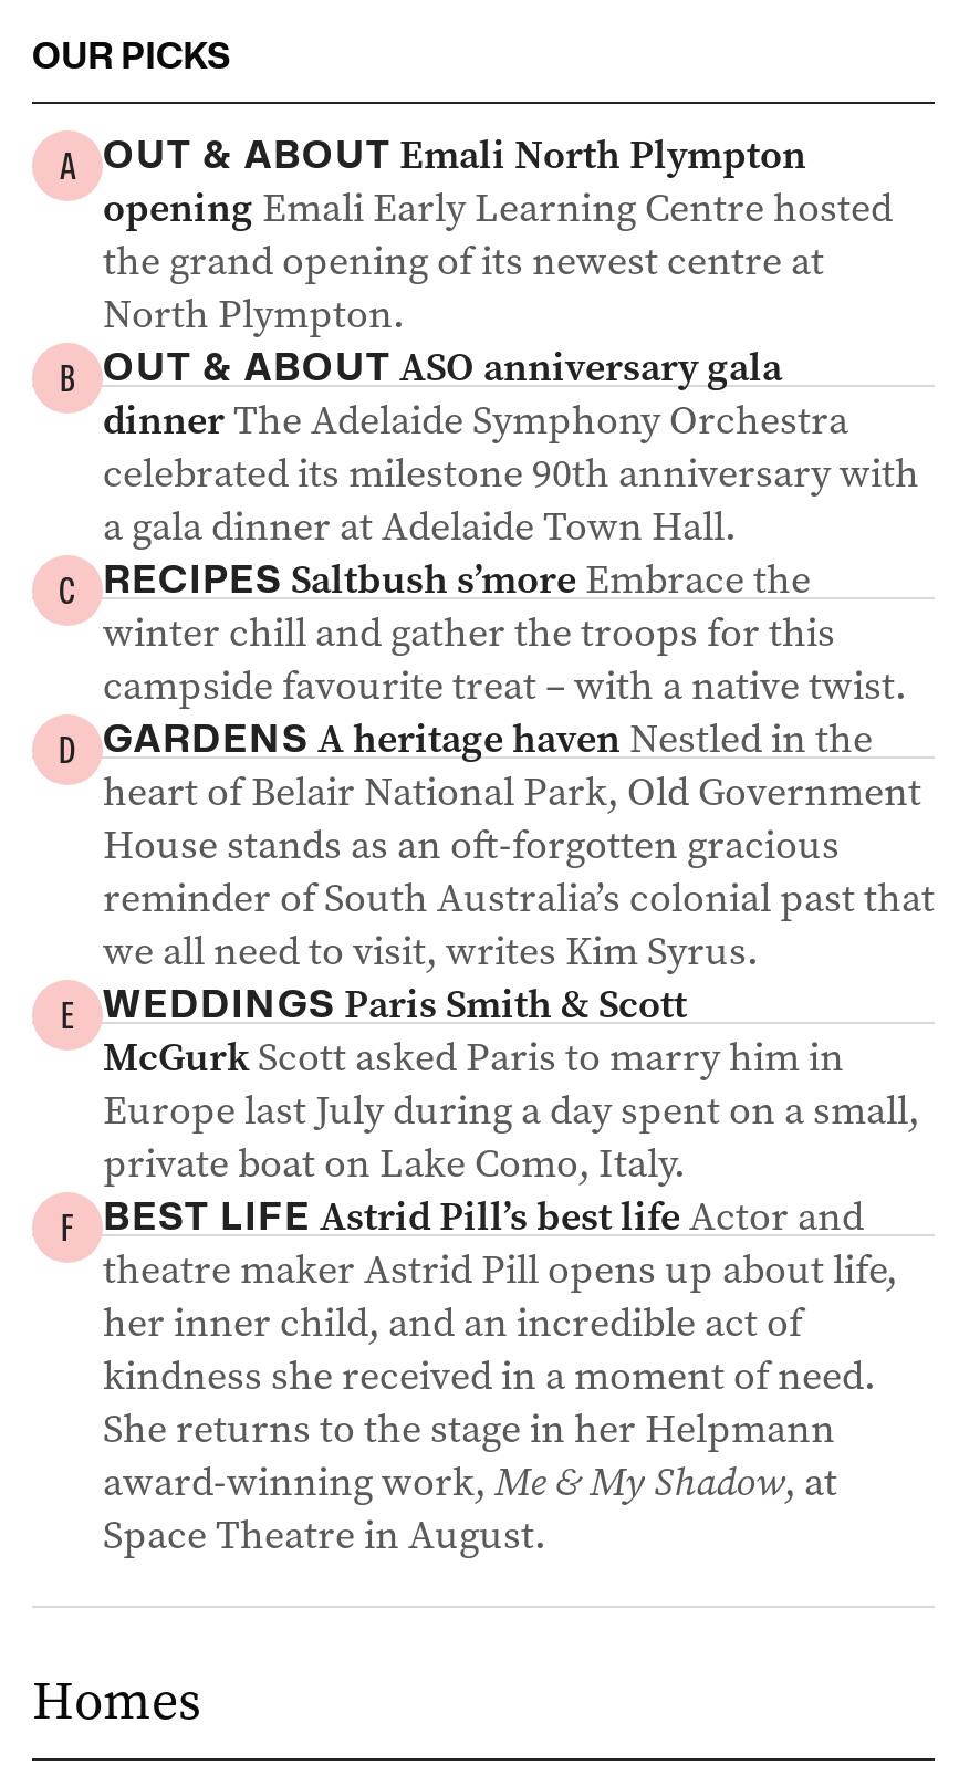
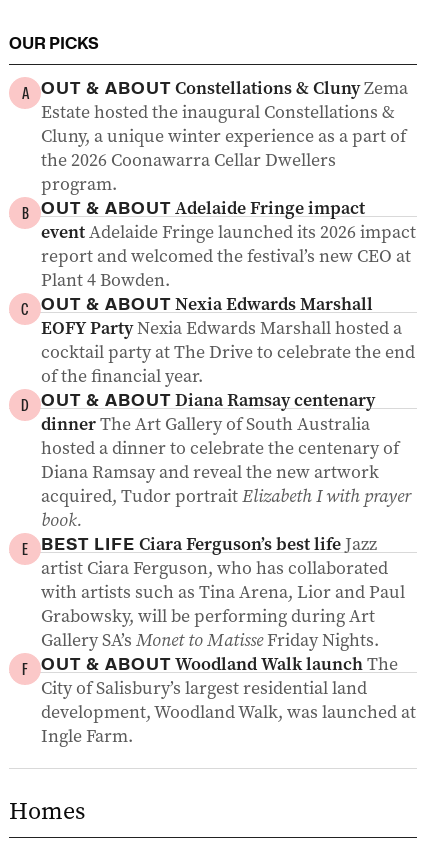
[103,128,893,341] OUT & ABOUT Emali North Plympton | opening Emali Early Learning Centre hosted | the grand opening of its newest centre at | North Plympton. -> [41,76,408,196] OUT & ABOUT Constellations & Cluny Zema | Estate hosted the inaugural Constellations & | Cluny, a unique winter experience as a part of | the 2026 Coonawarra Cellar Dwellers | program.
[59,341,935,978] OUT & ABOUT ASO anniversary gala | dinner The Adelaide Symphony Orchestra | celebrated its milestone 90th anniversary with | a gala dinner at Adelaide Town Hall. | C RECIPES Saltbush s’more Embrace the | winter chill and gather the troops for this | campside favourite treat – with a native twist. | D GARDENS A heritage haven Nestled in the | heart of Belair National Park, Old Government | House stands as an oft-forgotten gracious | reminder of South Australia’s colonial past that | we all need to visit, writes Kim Syrus. -> [21,196,416,532] OUT & ABOUT Adelaide Fringe impact | event Adelaide Fringe launched its 2026 impact | report and welcomed the festival’s new CEO at | Plant 4 Bowden. | C OUT & ABOUT Nexia Edwards Marshall | EOFY Party Nexia Edwards Marshall hosted a | cocktail party at The Drive to celebrate the end | of the financial year. | D OUT & ABOUT Diana Ramsay centenary | dinner The Art Gallery of South Australia | hosted a dinner to celebrate the centenary of | Diana Ramsay and reveal the new artwork | acquired, Tudor portraitElizabeth I with prayer | book.
[103,978,919,1190] WEDDINGS Paris Smith & Scott | McGurk Scott asked Paris to marry him in | Europe last July during a day spent on a small, | private boat on Lake Como, Italy. -> [41,532,405,652] BEST LIFE Ciara Ferguson’s best life Jazz | artist Ciara Ferguson, who has collaborated | with artists such as Tina Arena, Lior and Paul | Grabowsky, will be performing during Art | Gallery SA’s Monet to MatisseFriday Nights.
moved [61,992,74,1036] -> [22,538,28,558]: E
[103,1190,897,1562] BEST LIFE Astrid Pill’s best life Actor and | theatre maker Astrid Pill opens up about life, | her inner child, and an incredible act of | kindness she received in a moment of need. | She returns to the stage in her Helpmann | award-winning work, Me & My Shadow, at | Space Theatre in August. -> [41,652,416,748] OUT & ABOUT Woodland Walk launch The | City of Salisbury’s largest residential land | development, Woodland Walk, was launched at | Ingle Farm.
moved [61,1204,74,1249] -> [22,658,28,678]: F

